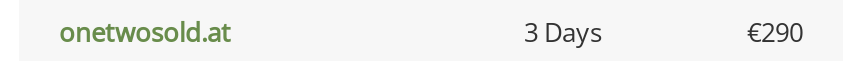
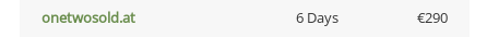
[524,14,602,50] 3 Days -> [295,8,338,27] 6 Days

